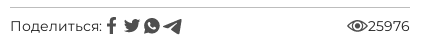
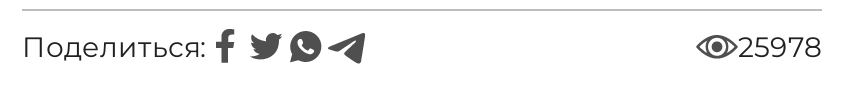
[368,17,410,35] 25976 -> [738,29,822,65] 25978

